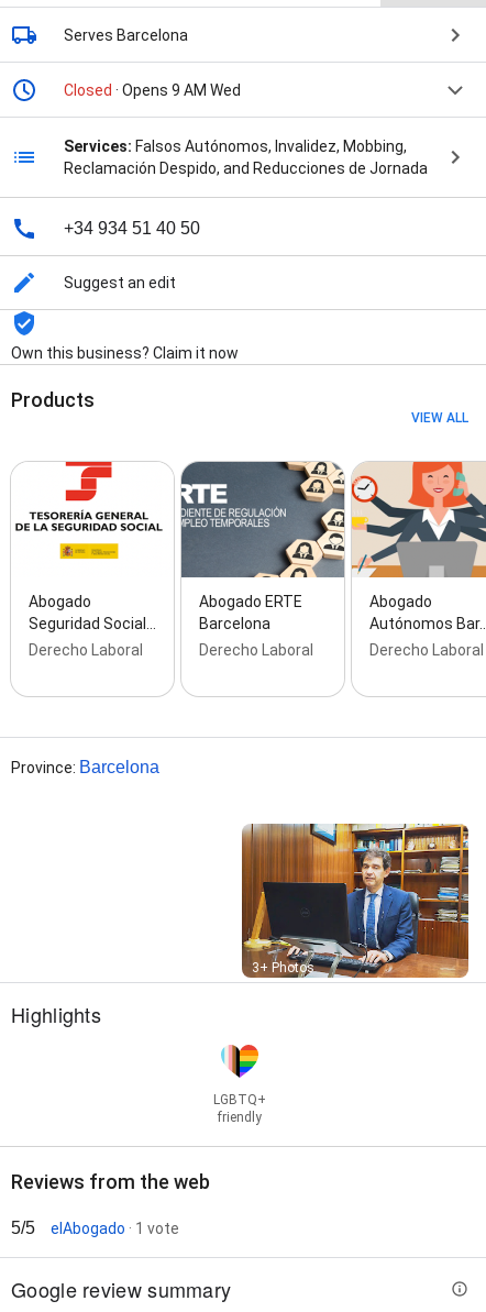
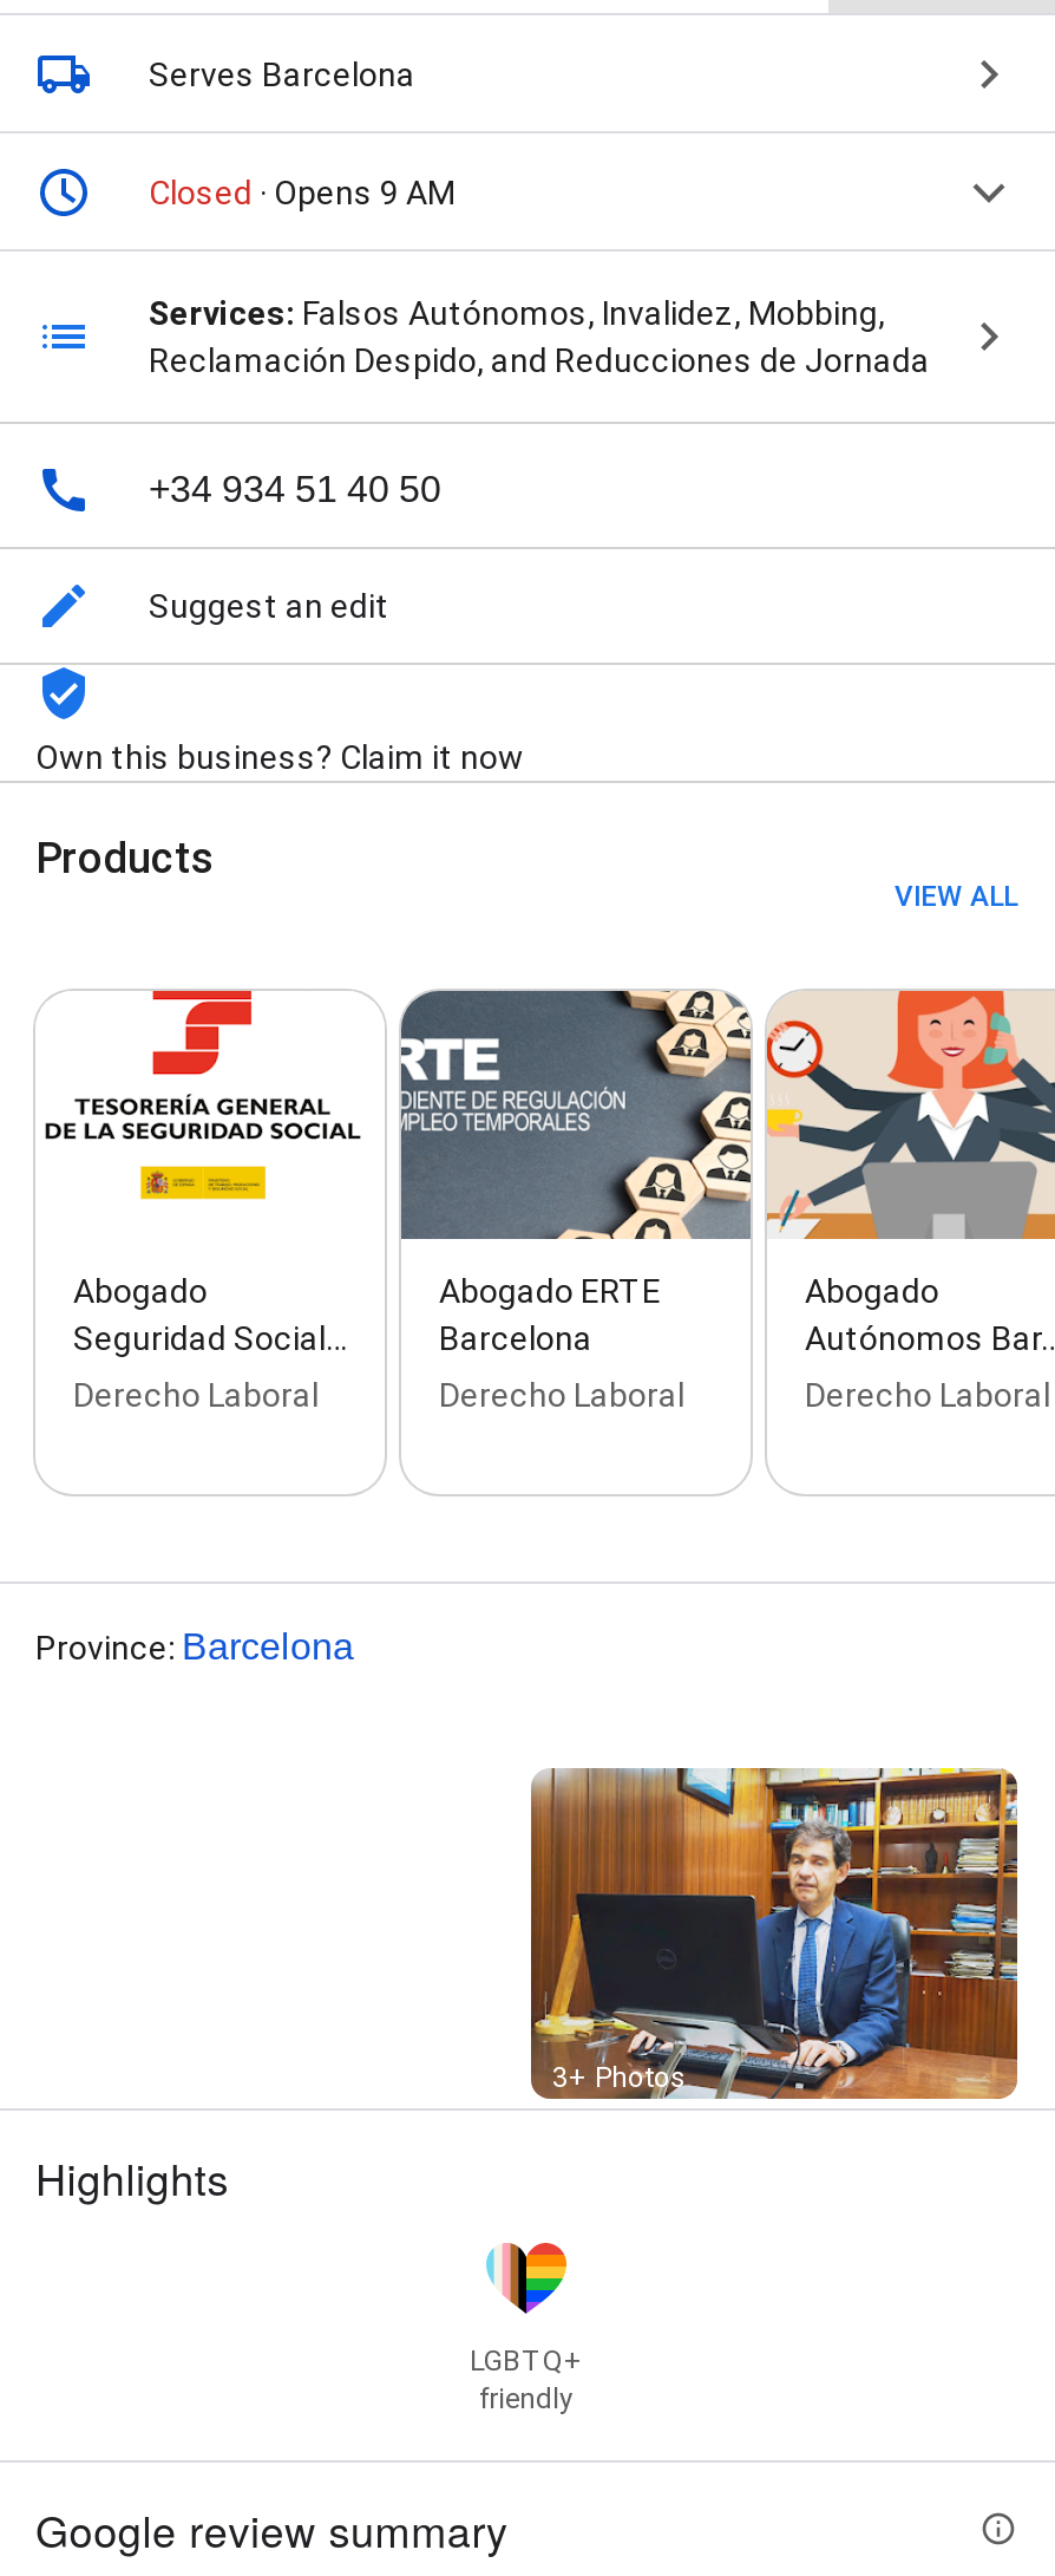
[64,82,241,99] Closed · Opens 9 AM Wed -> [149,174,456,212] Closed · Opens 9 AM
[11,1170,210,1237] Reviews from the web | 5/5 | elAbogado · 1 vote -> none

